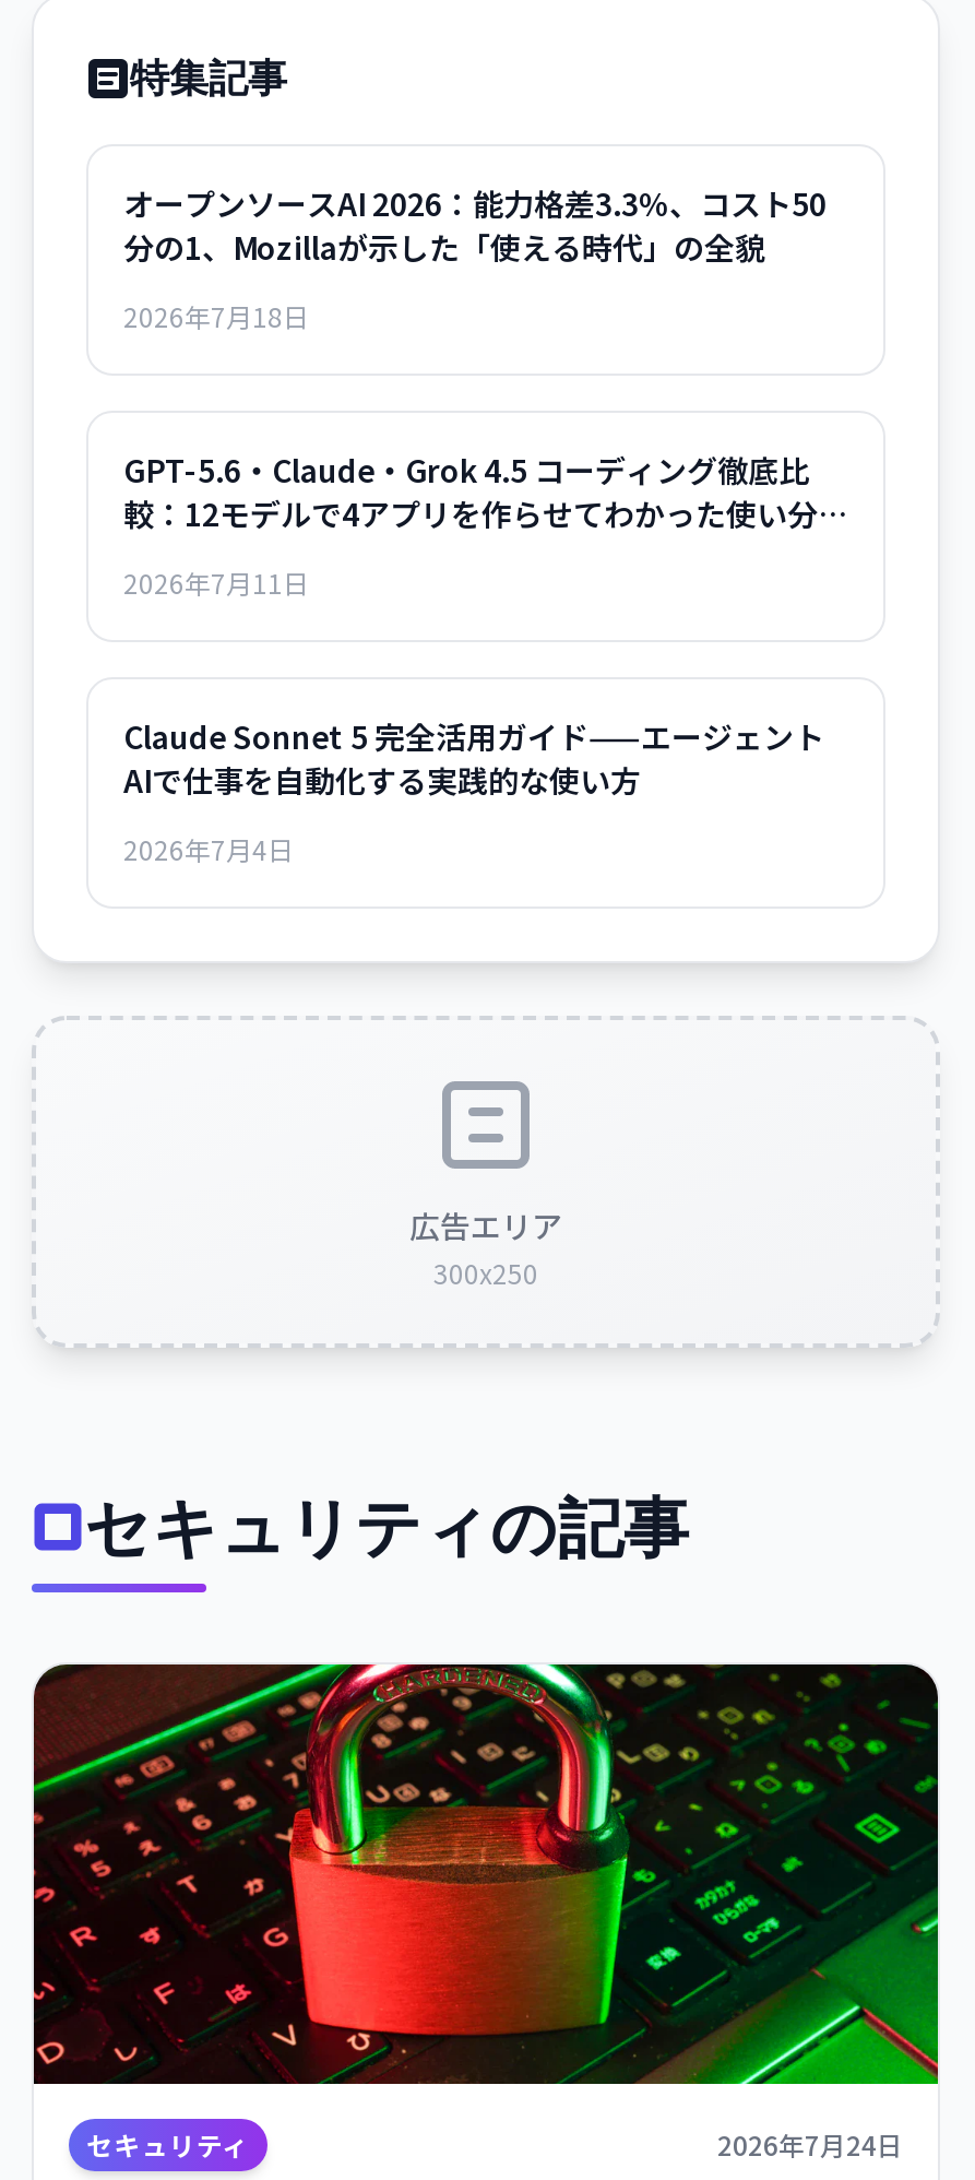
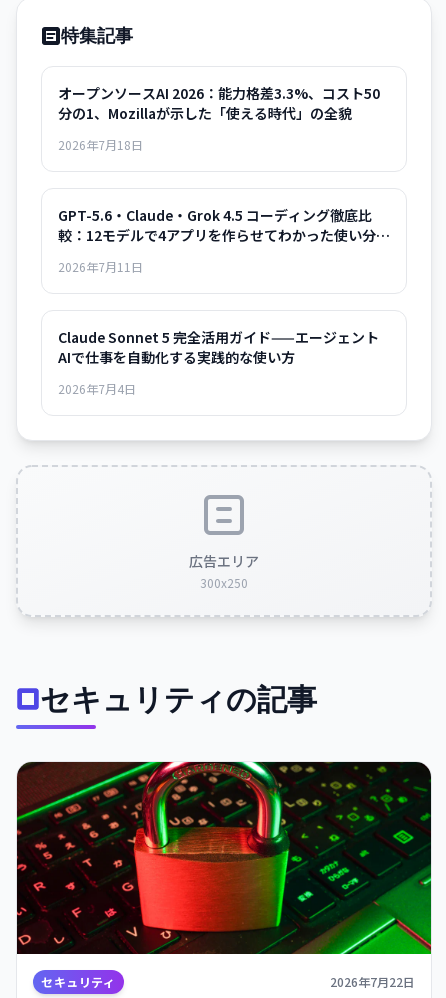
[717,2125,903,2163] 2026年7月24日 -> [330,973,415,990] 2026年7月22日

